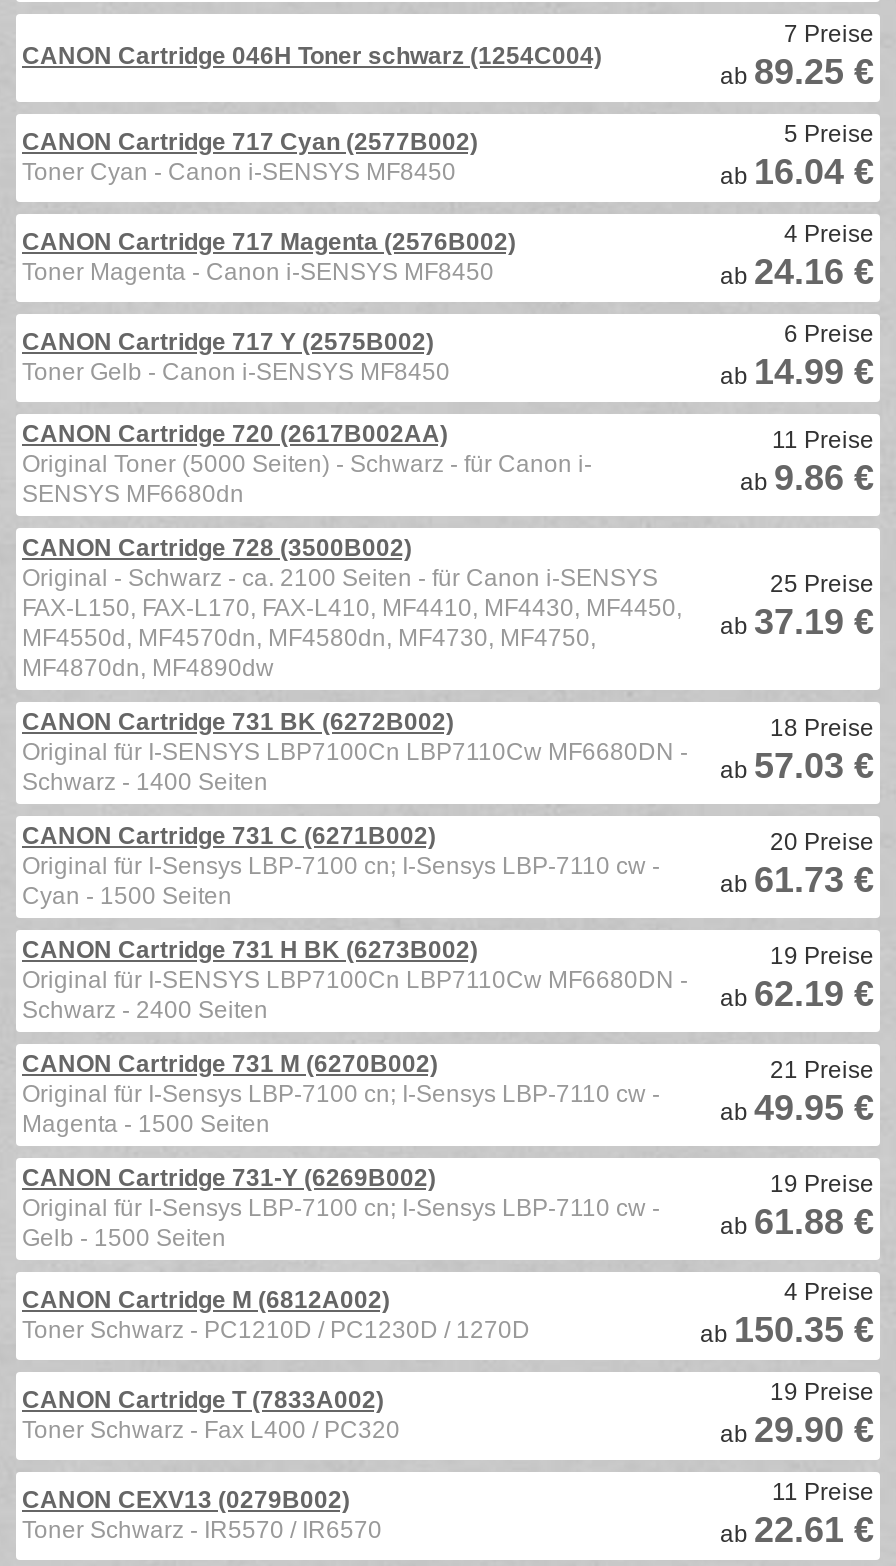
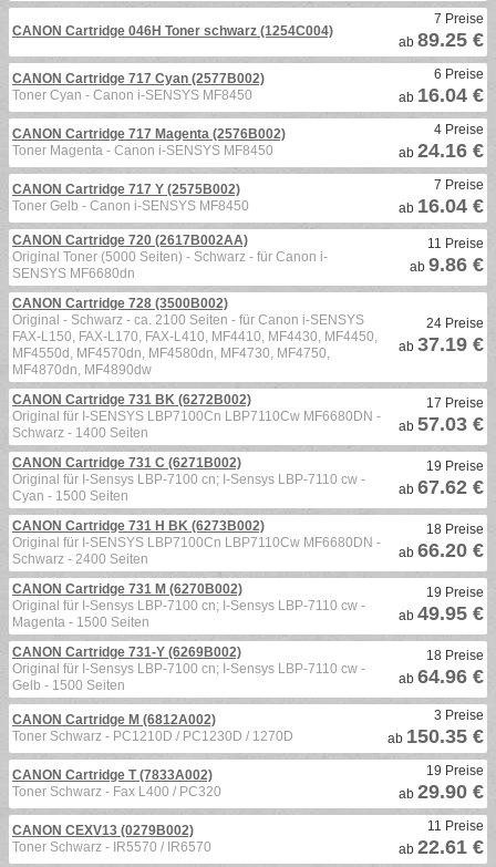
[784,120,874,148] 5 Preise -> [434,66,484,82] 6 Preise
[784,320,874,348] 6 Preise -> [434,177,484,193] 7 Preise
[720,352,874,392] ab 14.99 € -> [399,195,484,217] ab 16.04 €
[770,570,874,598] 25 Preise -> [426,316,484,331] 24 Preise
[770,714,874,742] 18 Preise -> [426,395,484,411] 17 Preise
[770,828,874,856] 20 Preise -> [426,458,484,474] 19 Preise
[720,860,874,900] ab 61.73 € -> [399,476,484,498] ab 67.62 €
[770,942,874,970] 19 Preise -> [426,522,484,537] 18 Preise
[22,966,874,1014] Original für I-SENSYS LBP7100Cn LBP7110Cw MF6680DN - ab 62.19 € -> [12,535,484,561] Original für I-SENSYS LBP7100Cn LBP7110Cw MF6680DN - ab 66.20 €
[770,1056,874,1084] 21 Preise -> [426,585,484,600] 19 Preise
[770,1170,874,1198] 19 Preise -> [426,648,484,663] 18 Preise
[720,1202,874,1242] ab 61.88 € -> [399,665,484,688] ab 64.96 €
[784,1278,874,1306] 4 Preise -> [434,708,484,723] 3 Preise

